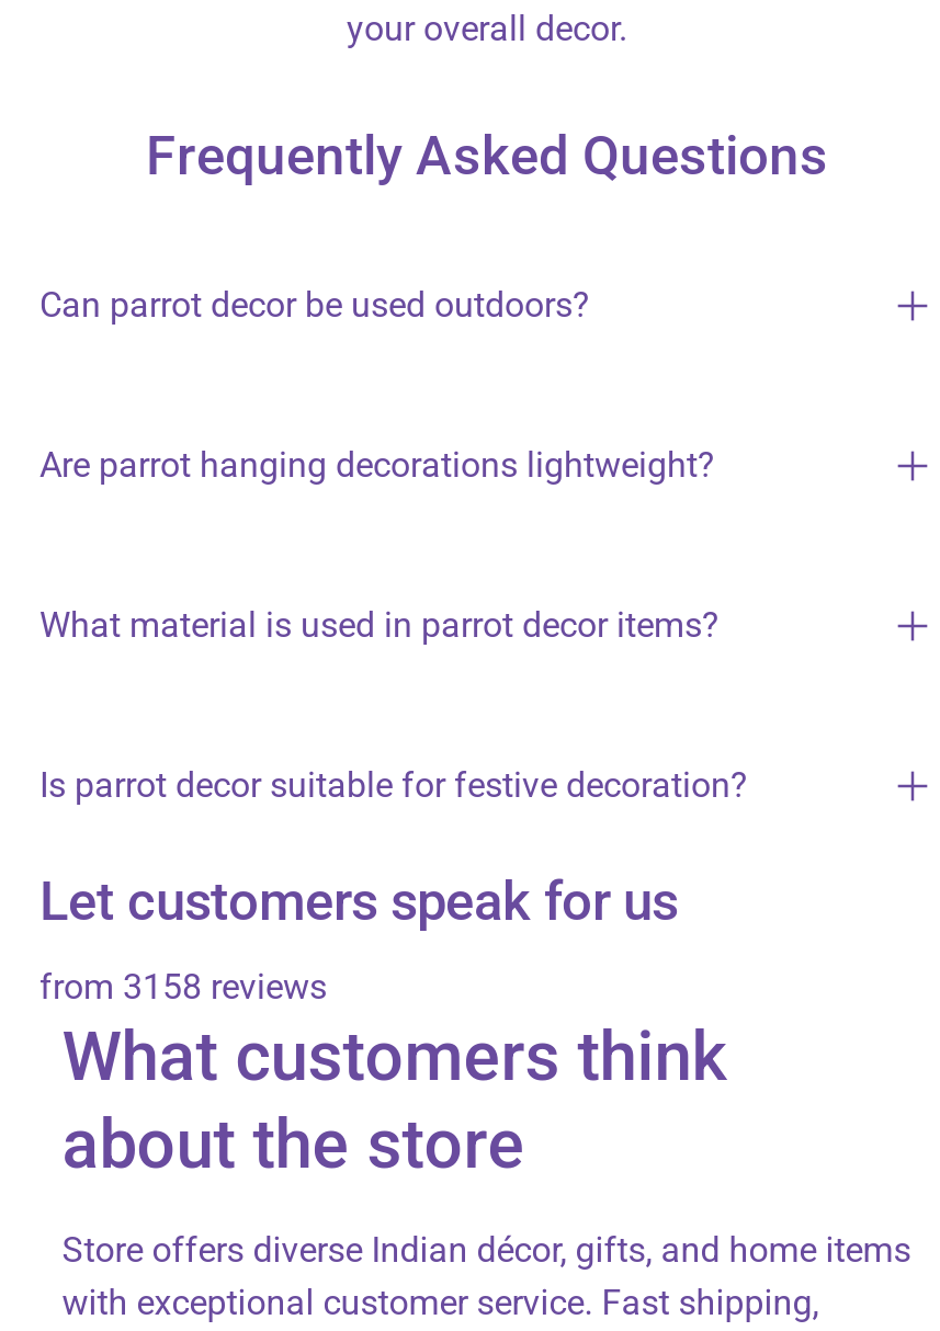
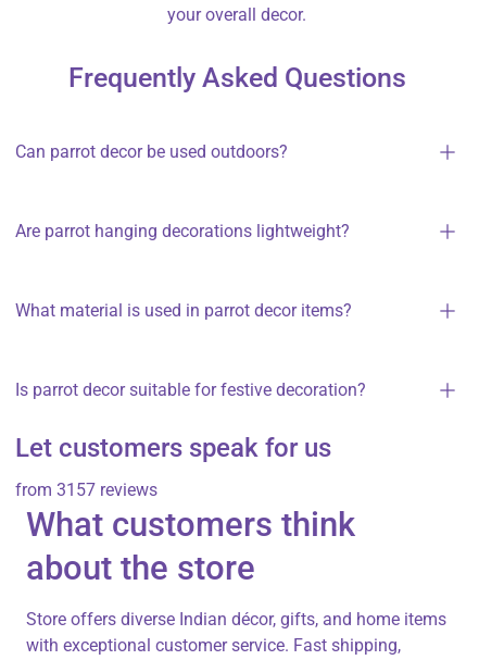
[39,967,327,1008] from 3158 reviews -> [15,479,157,500] from 3157 reviews

